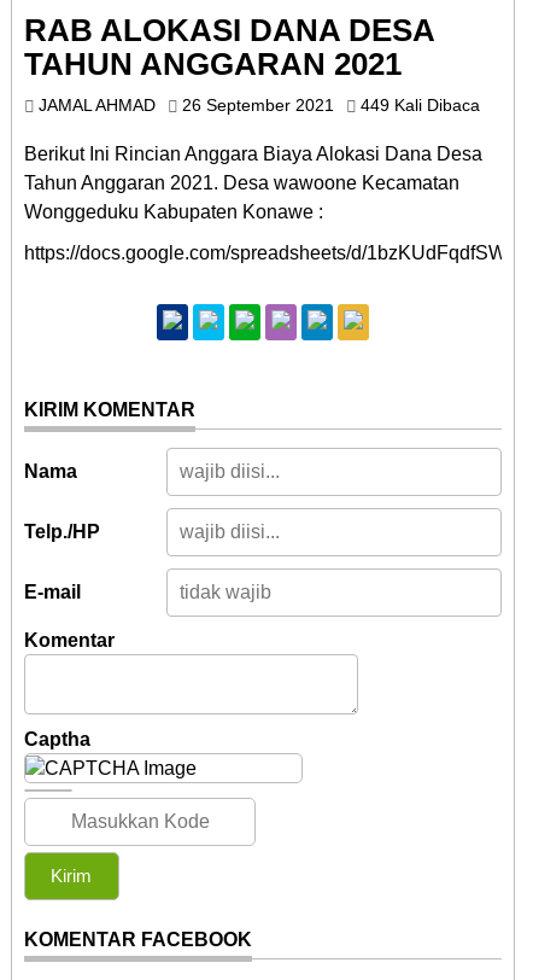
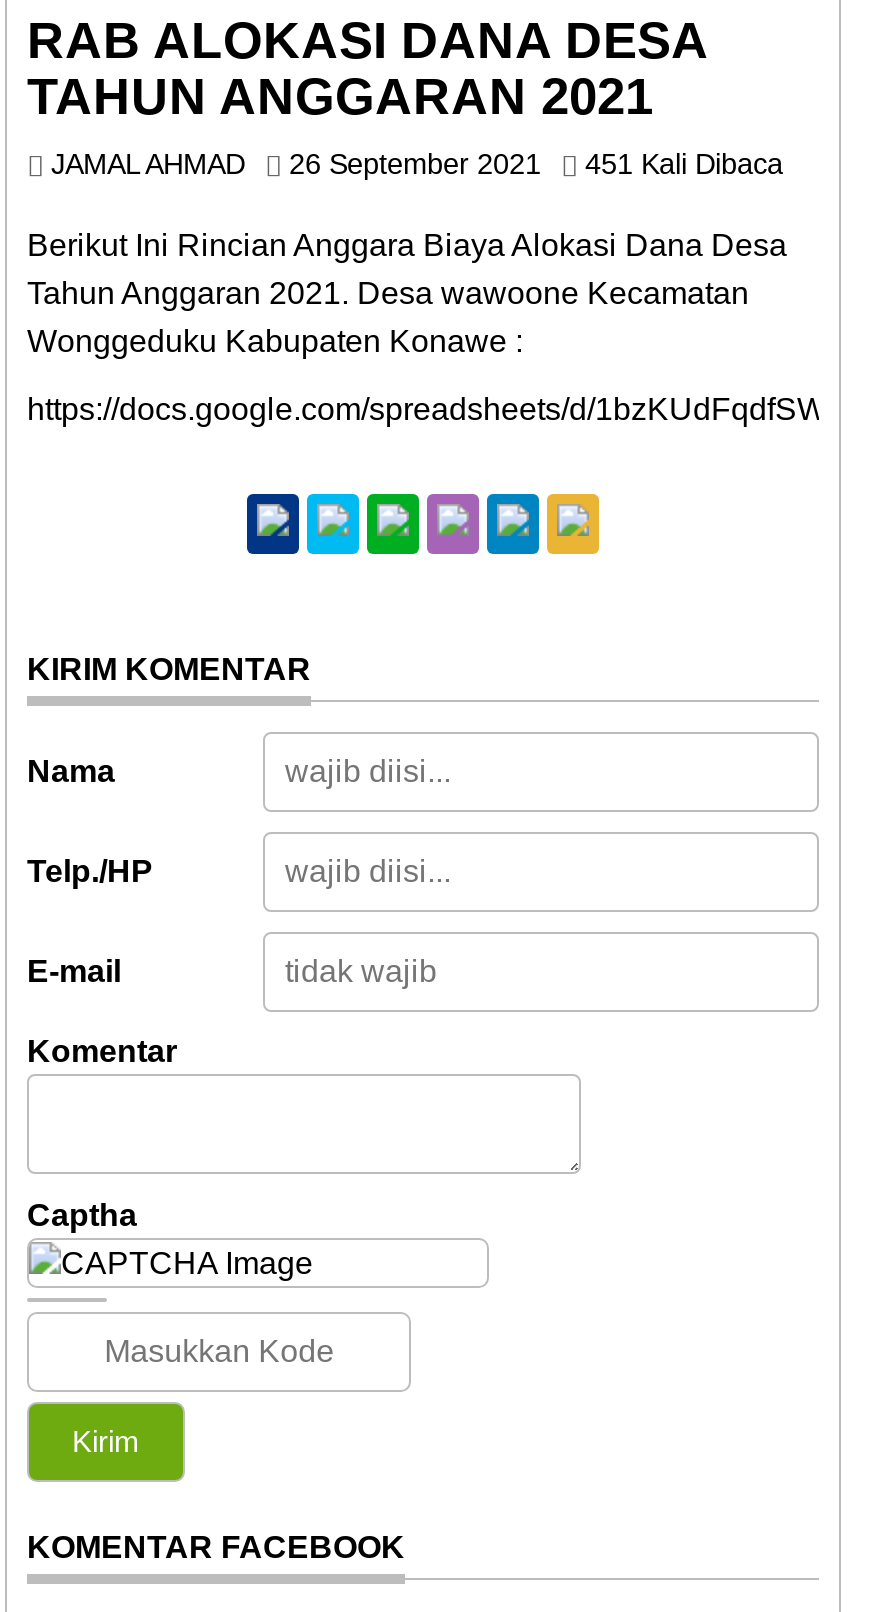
[39,95,480,115] JAMAL AHMAD 26 September 2021 449 Kali Dibaca -> [51,148,783,180] JAMAL AHMAD 26 September 2021 451 Kali Dibaca

